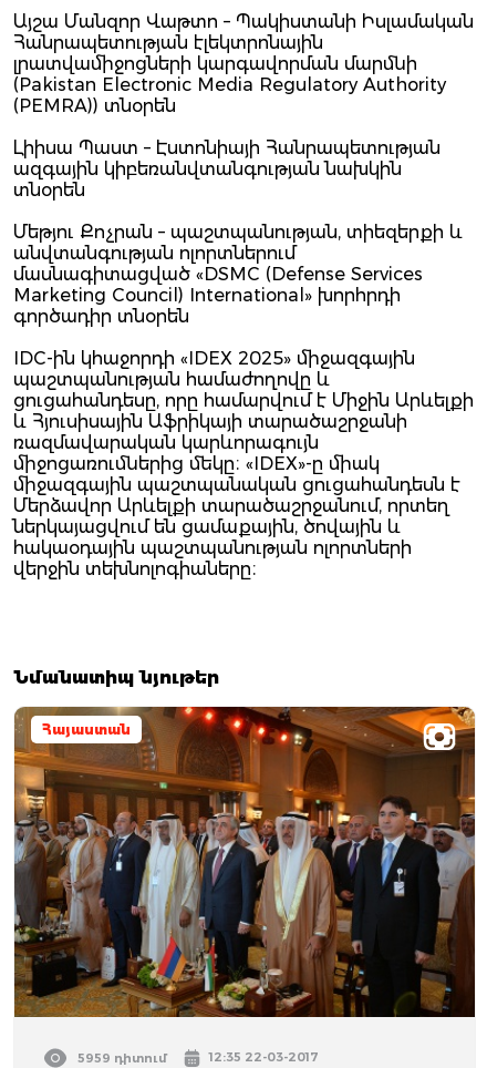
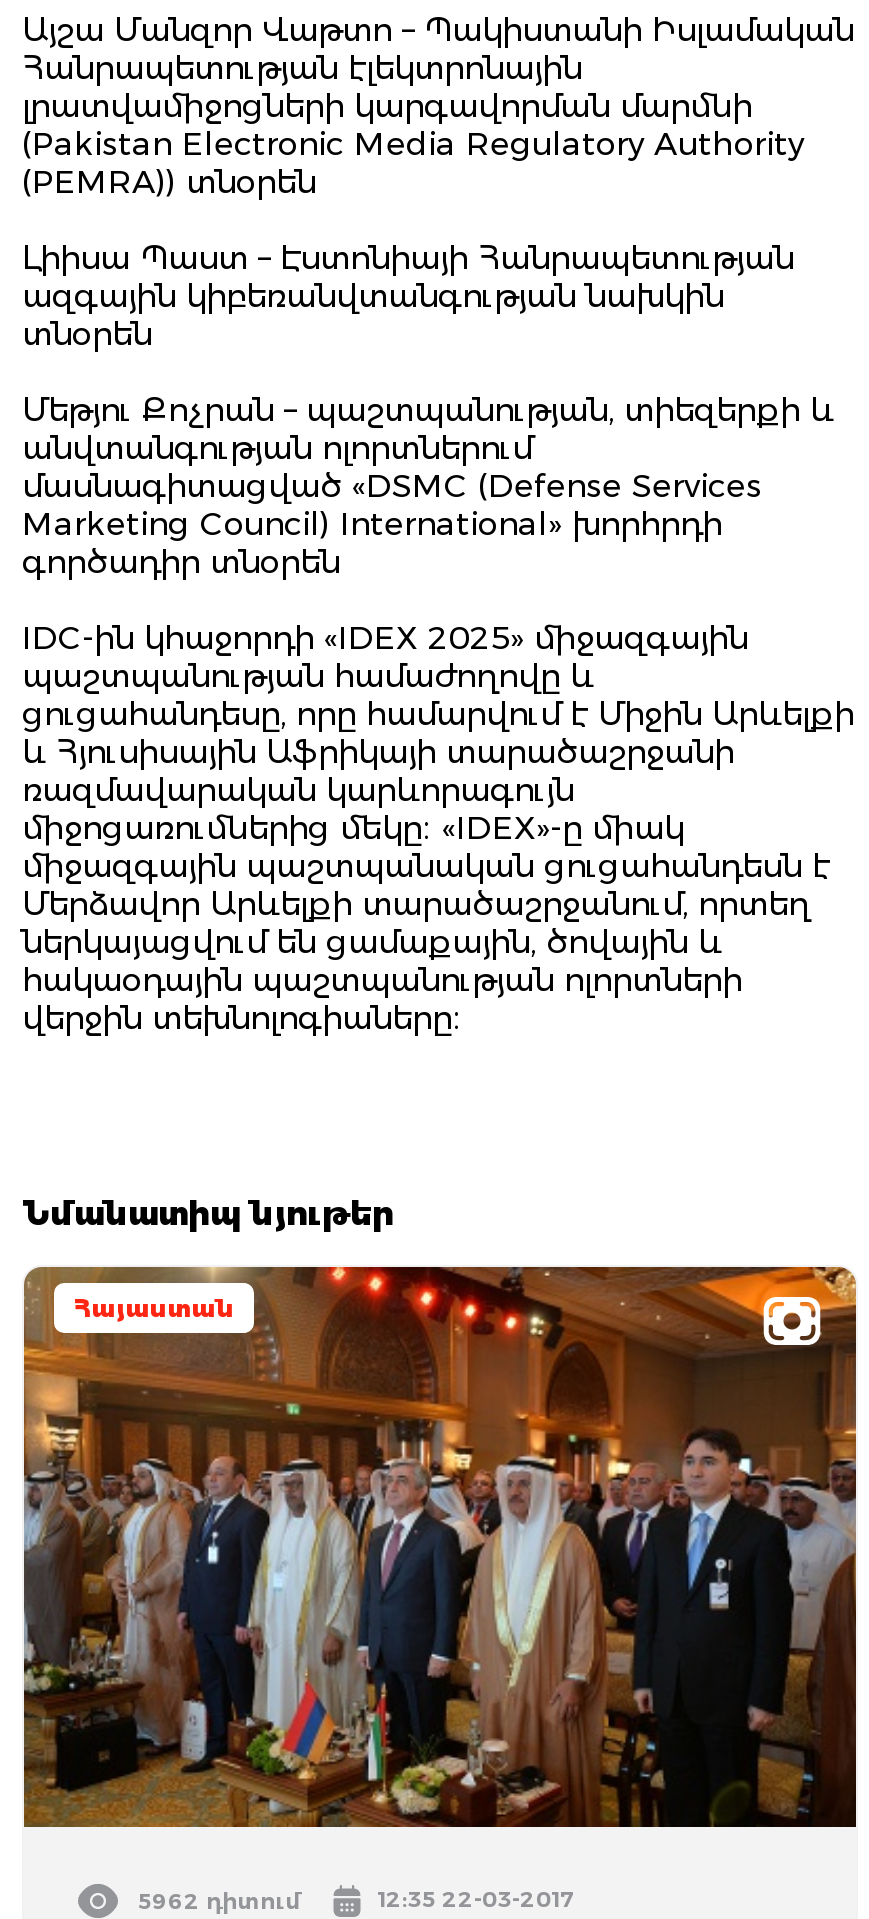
[77,1050,167,1065] 5959 դիտում -> [138,1886,302,1914] 5962 դիտում

